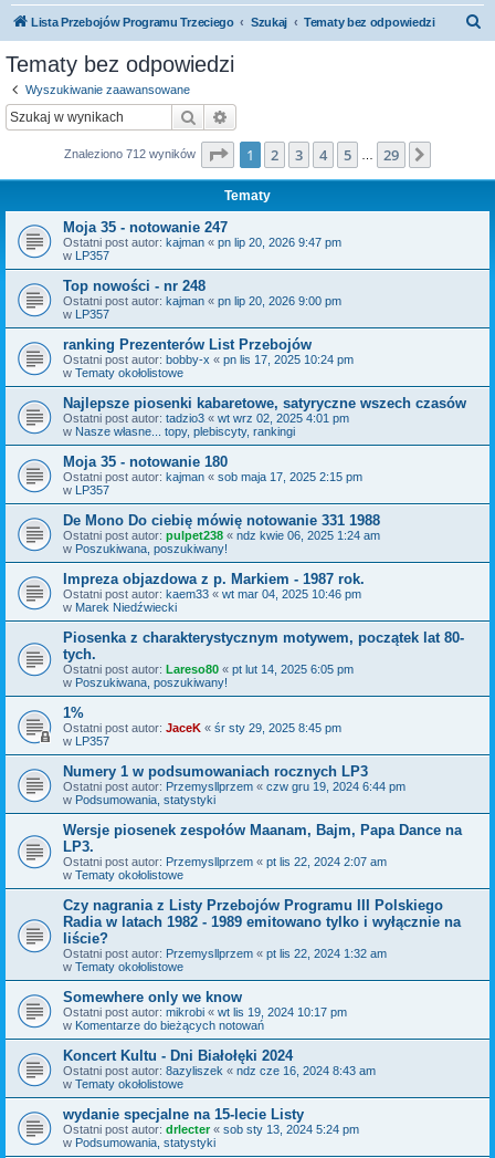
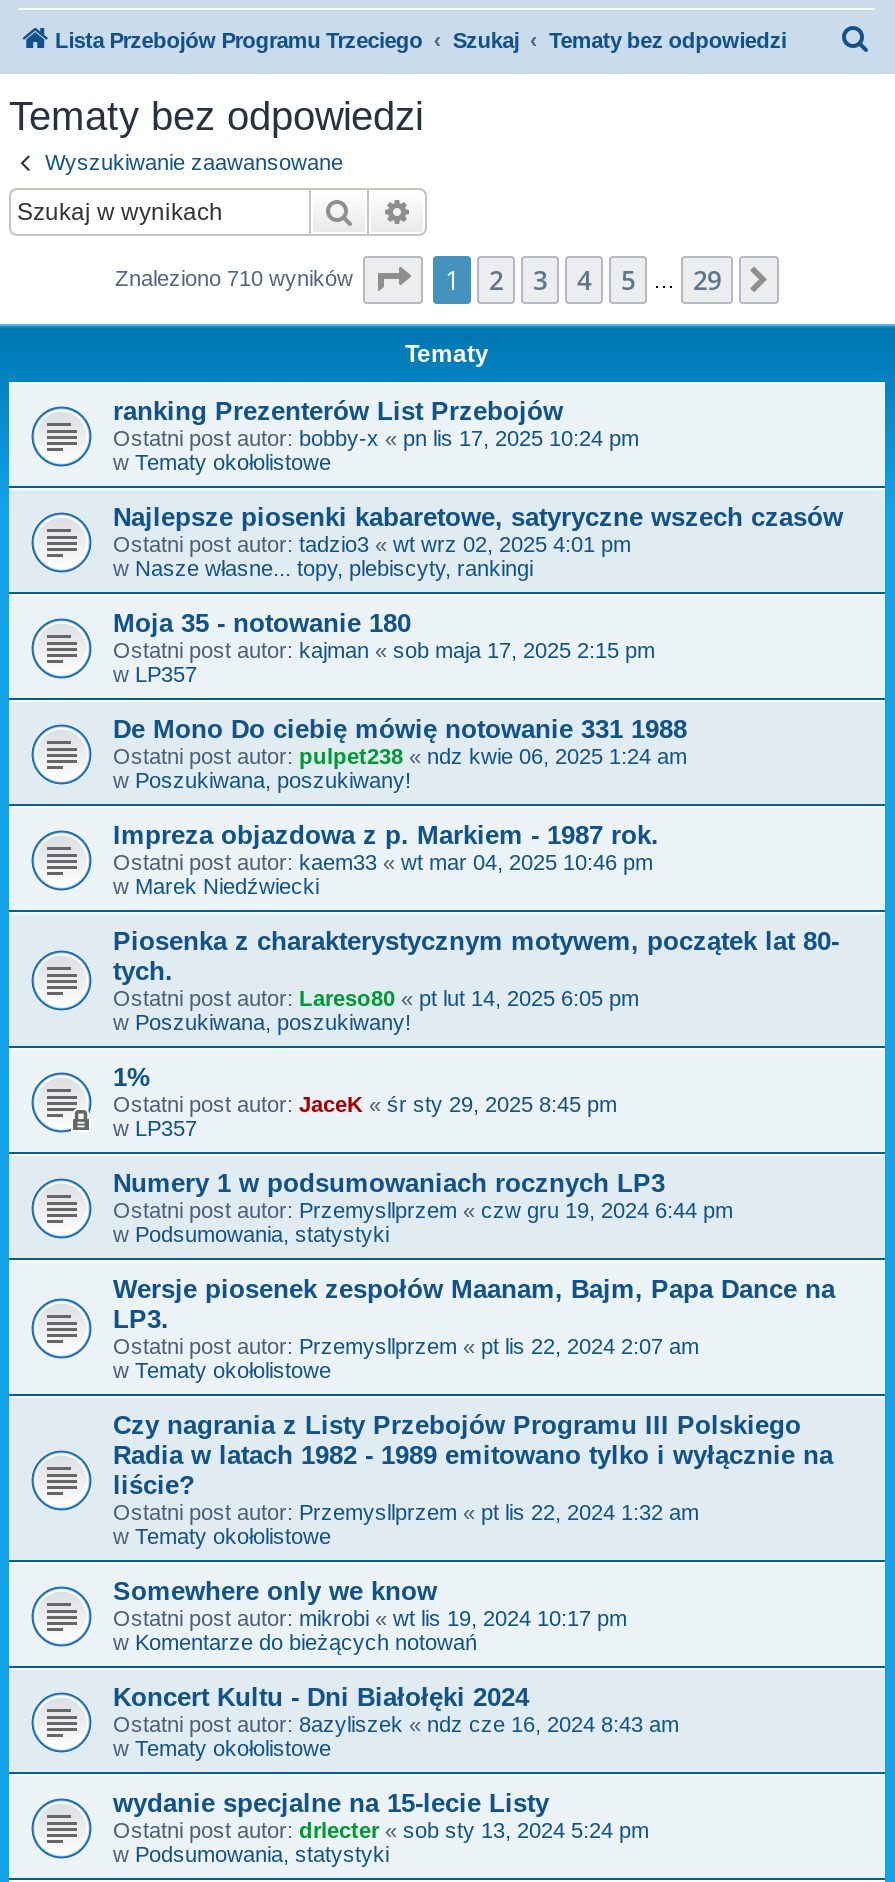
[64,146,199,160] Znaleziono 712 wyników -> [115,265,359,289] Znaleziono 710 wyników
[63,218,341,320] Moja 35 - notowanie 247 | Ostatni post autor: kajman «pn lip 20, 2026 9:47 pm | w LP357 | Top nowości - nr 248 | Ostatni post autor: kajman «pn lip 20, 2026 9:00 pm | w LP357 -> none

